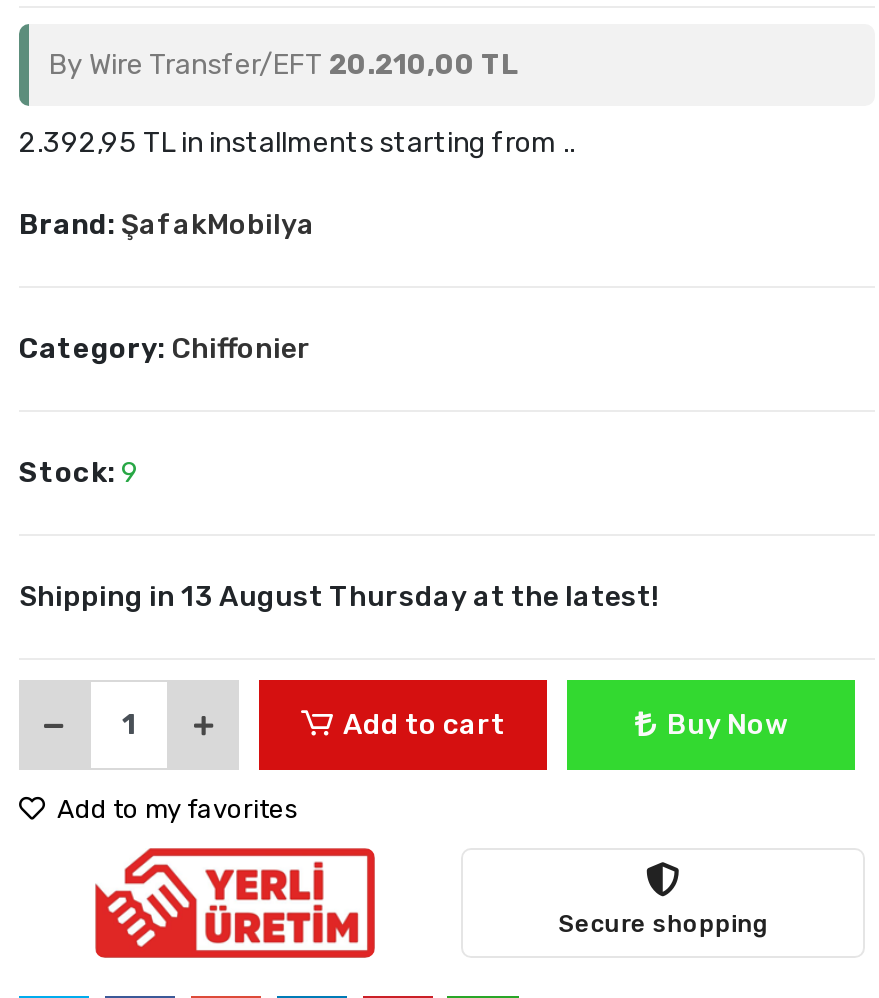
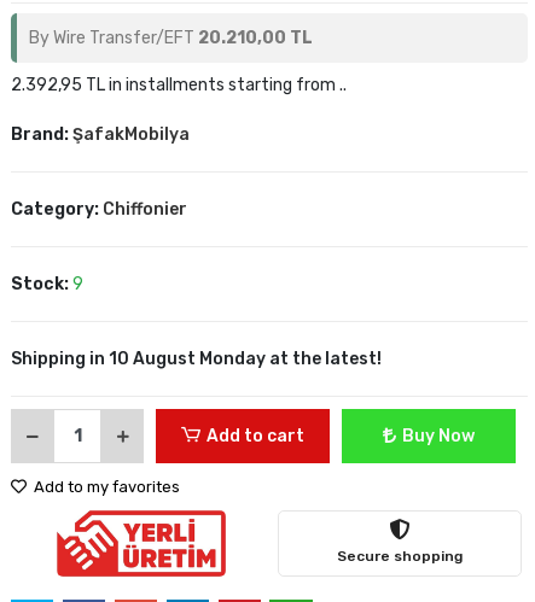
[19,580,659,614] Shipping in 13 August Thursday at the latest! -> [11,348,382,369] Shipping in 10 August Monday at the latest!

